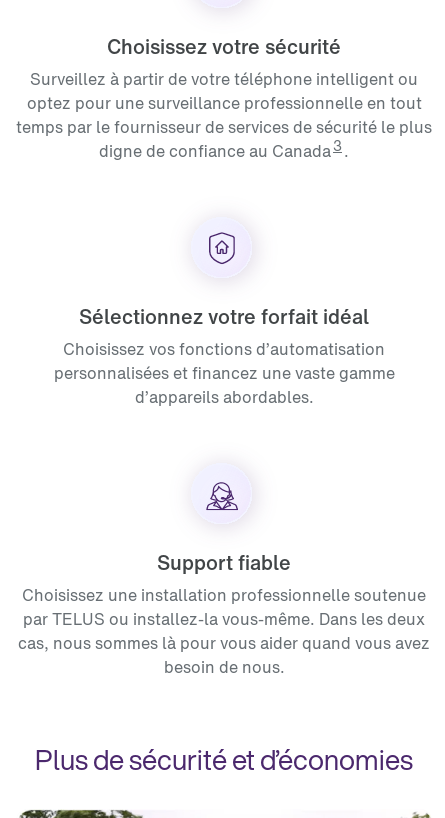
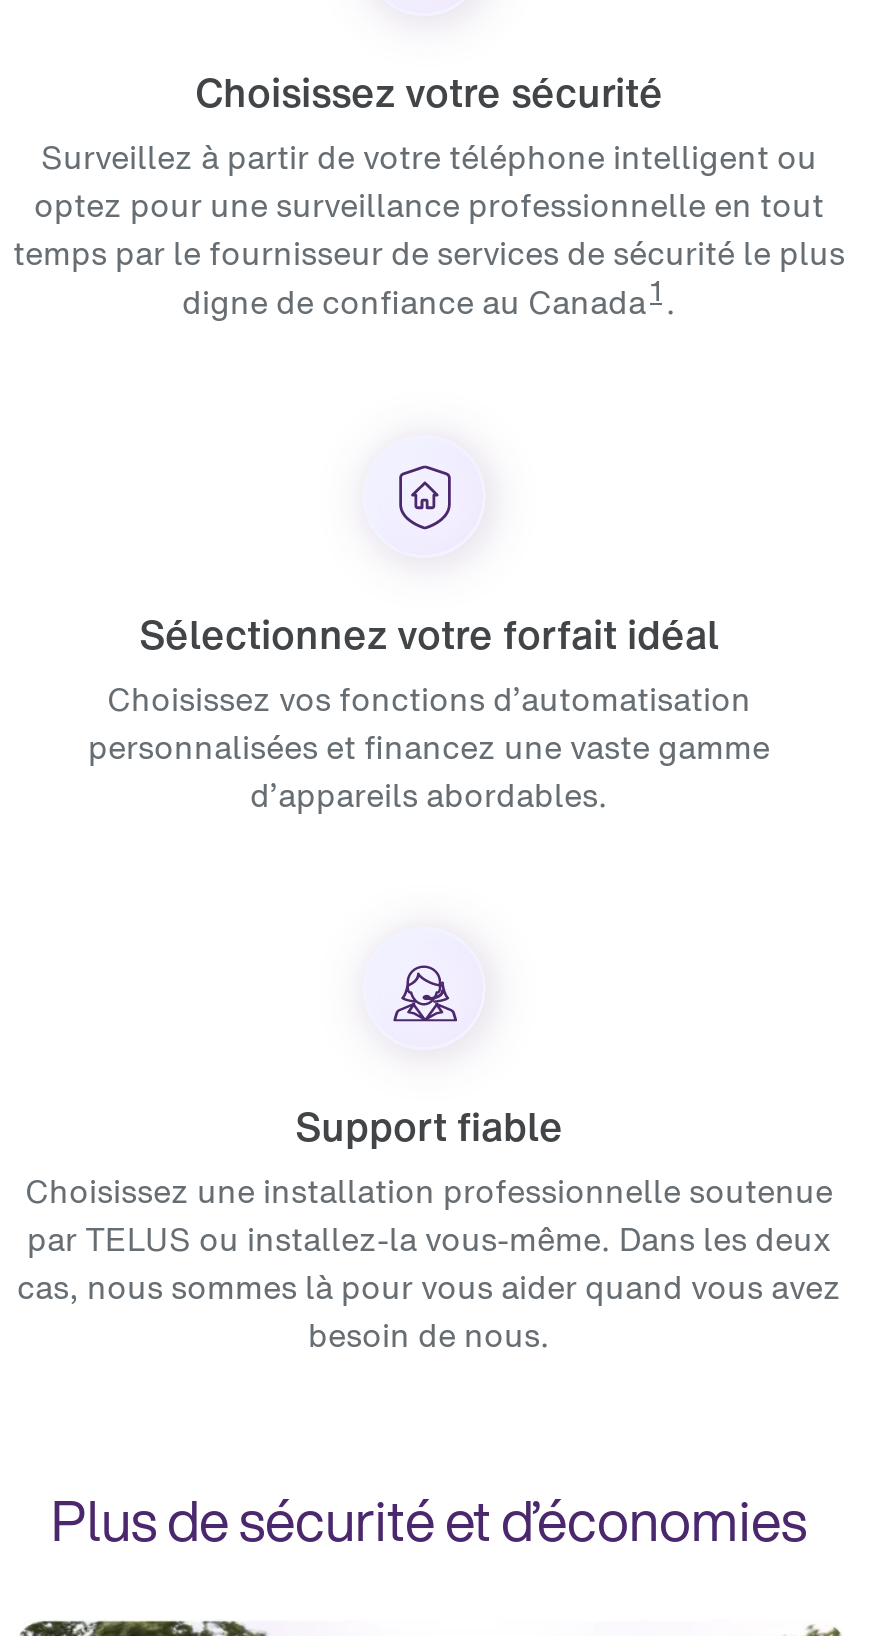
[99,135,349,163] digne de confiance au Canada 3 . -> [182,270,676,326] digne de confiance au Canada 1 .

